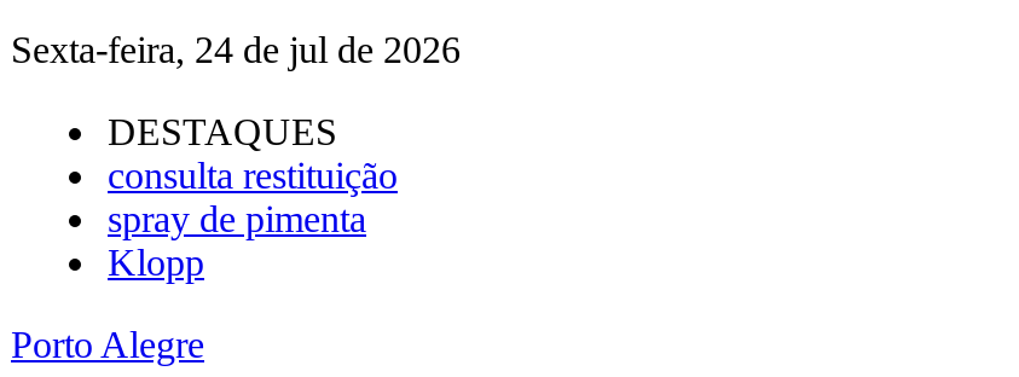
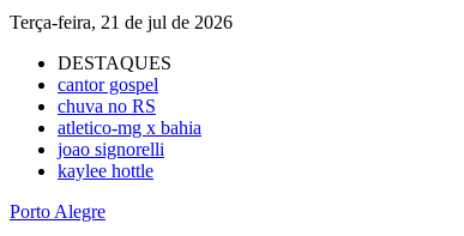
[11,29,461,70] Sexta-feira, 24 de jul de 2026 -> [10,12,233,32] Terça-feira, 21 de jul de 2026
[108,155,398,283] consulta restituição | spray de pimenta | Klopp -> [58,74,201,181] cantor gospel | chuva no RS | atletico-mg x bahia | joao signorelli | kaylee hottle

